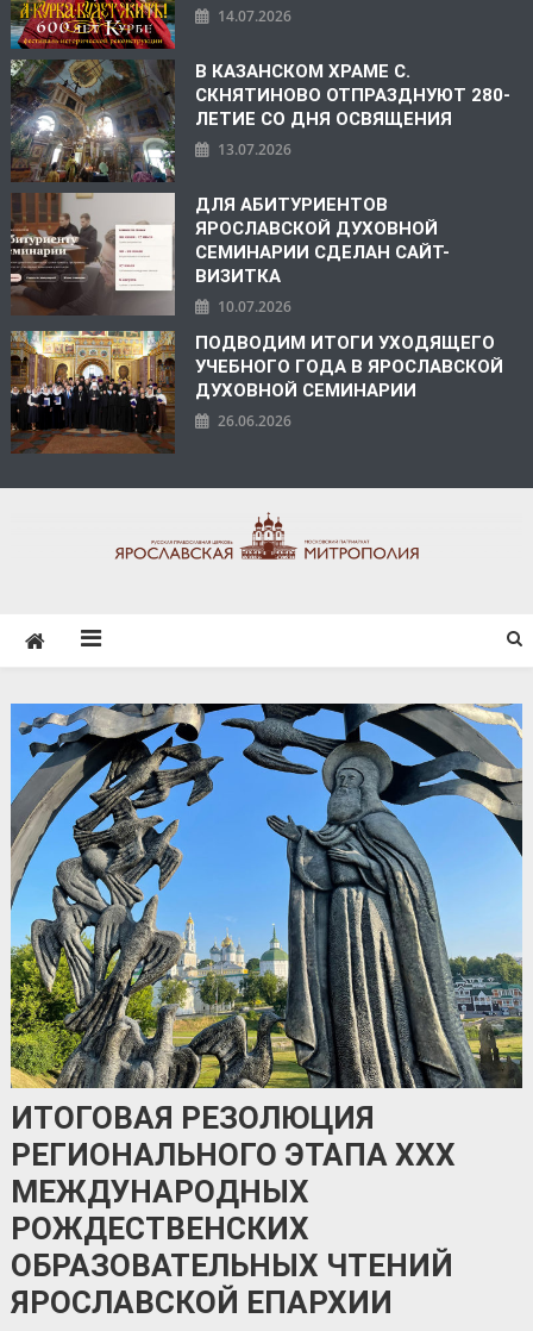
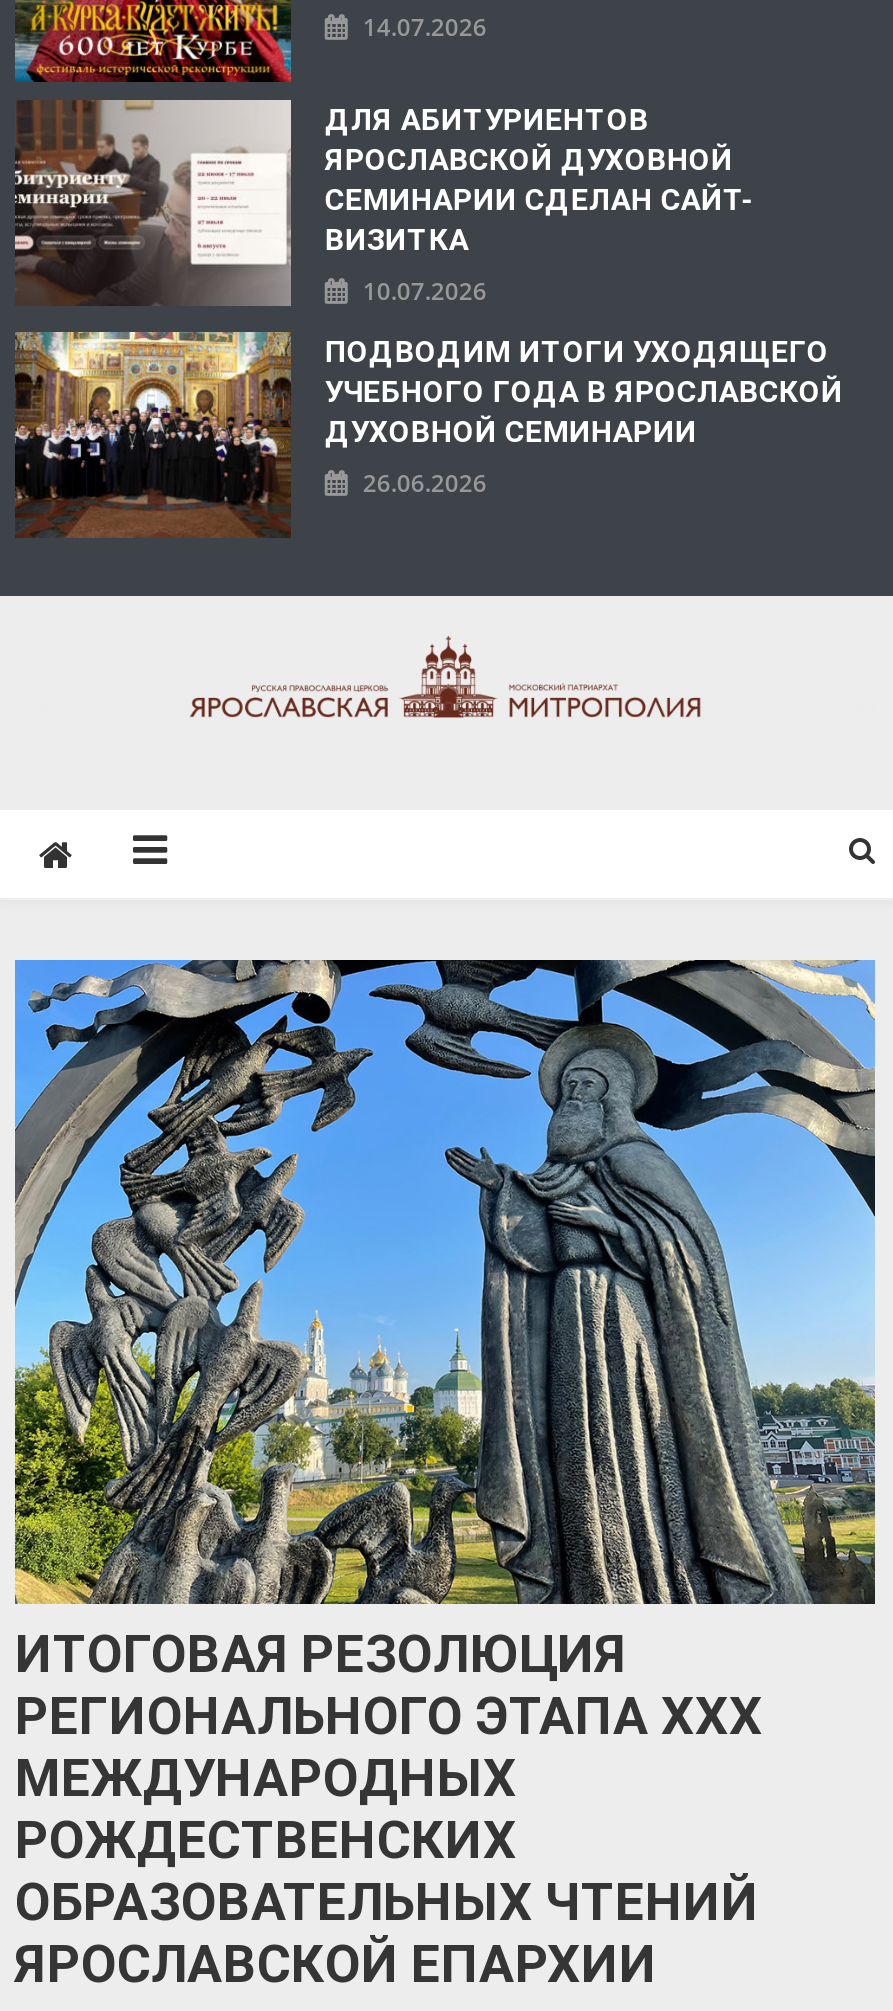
[10,60,510,182] [image] | В КАЗАНСКОМ ХРАМЕ С. | СКНЯТИНОВО ОТПРАЗДНУЮТ 280- | ЛЕТИЕ СО ДНЯ ОСВЯЩЕНИЯ | 13.07.2026 -> none

